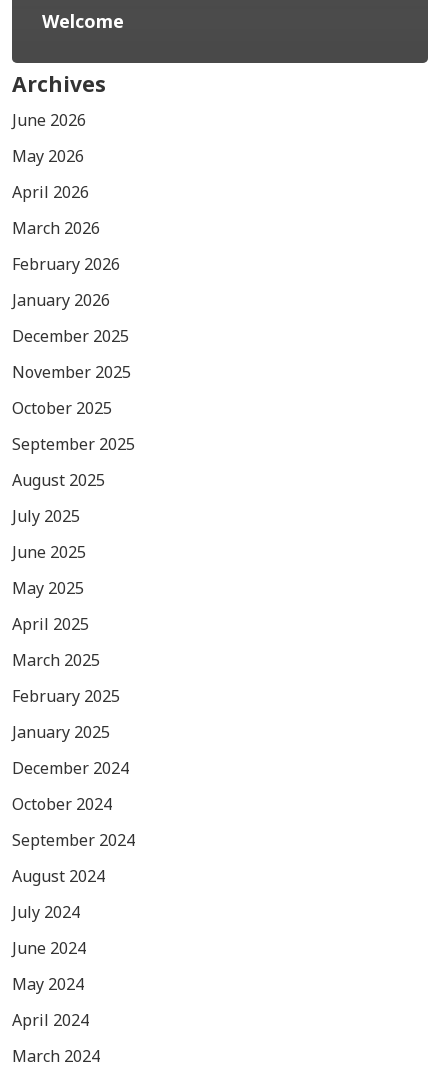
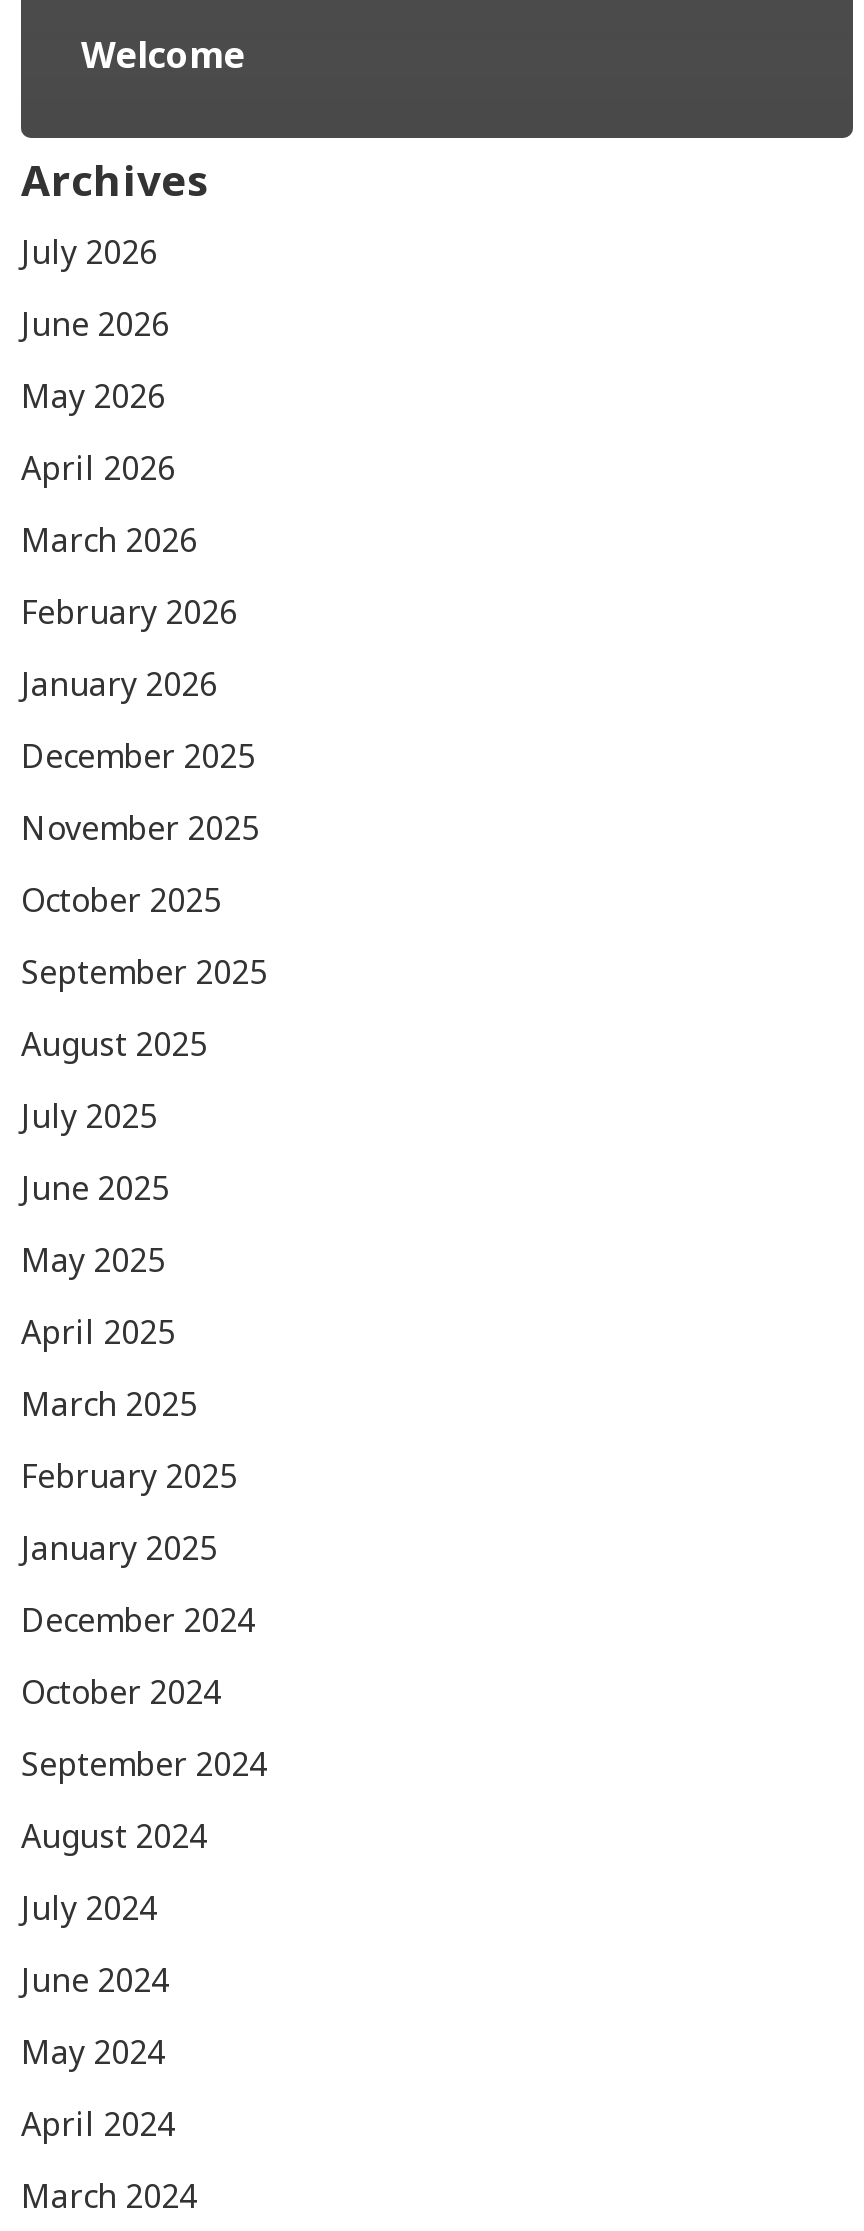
none -> [21,230,157,274] July 2026

